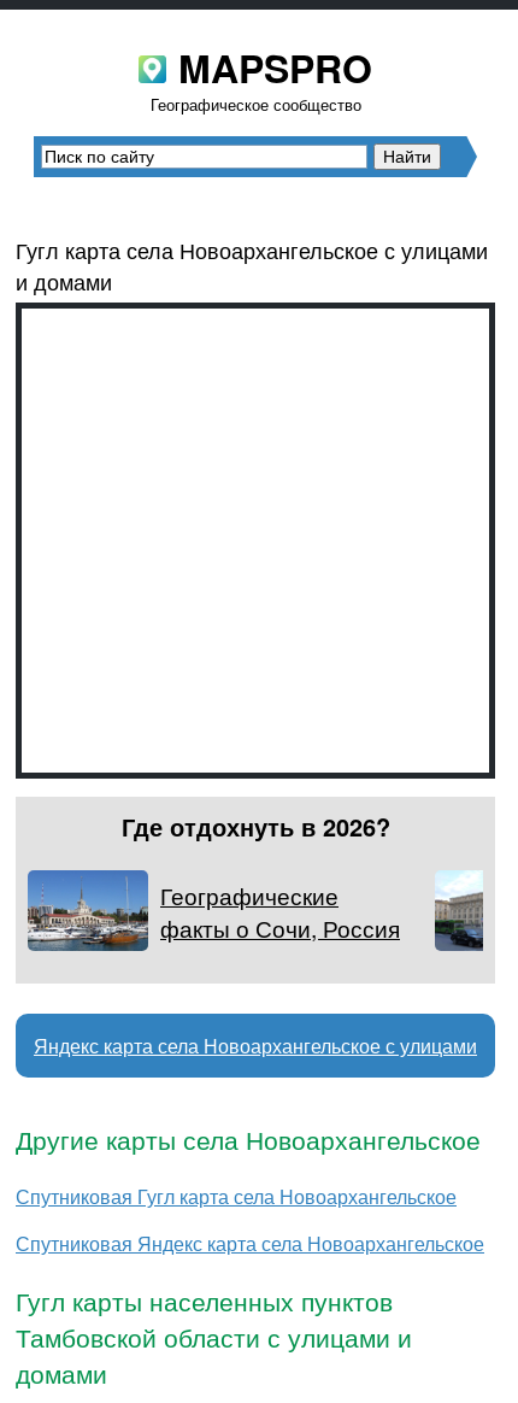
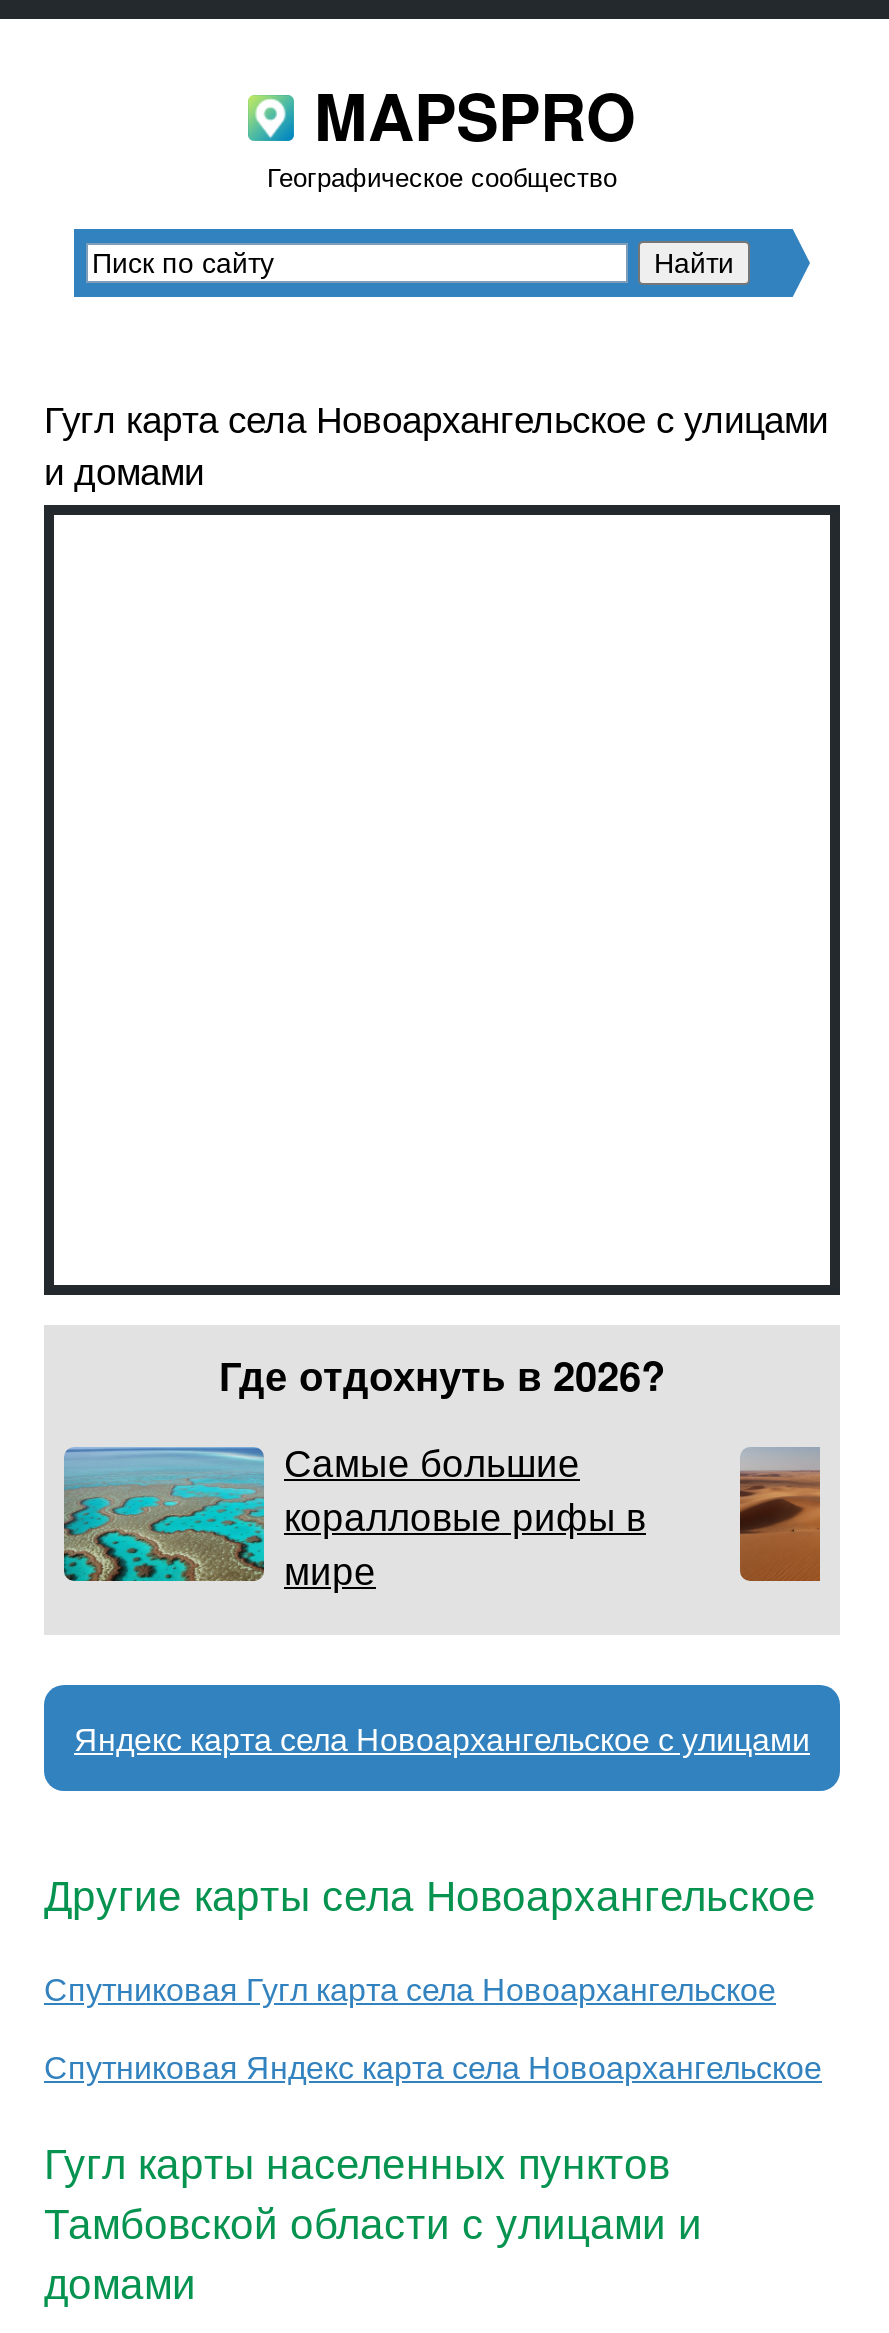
[28,871,400,952] [image] | Географические | факты о Сочи, Россия -> [62,1434,646,1596] [image] | Самые большие | коралловые рифы в | мире
[434,870,484,952] [image] -> [738,1447,822,1583] [image]

